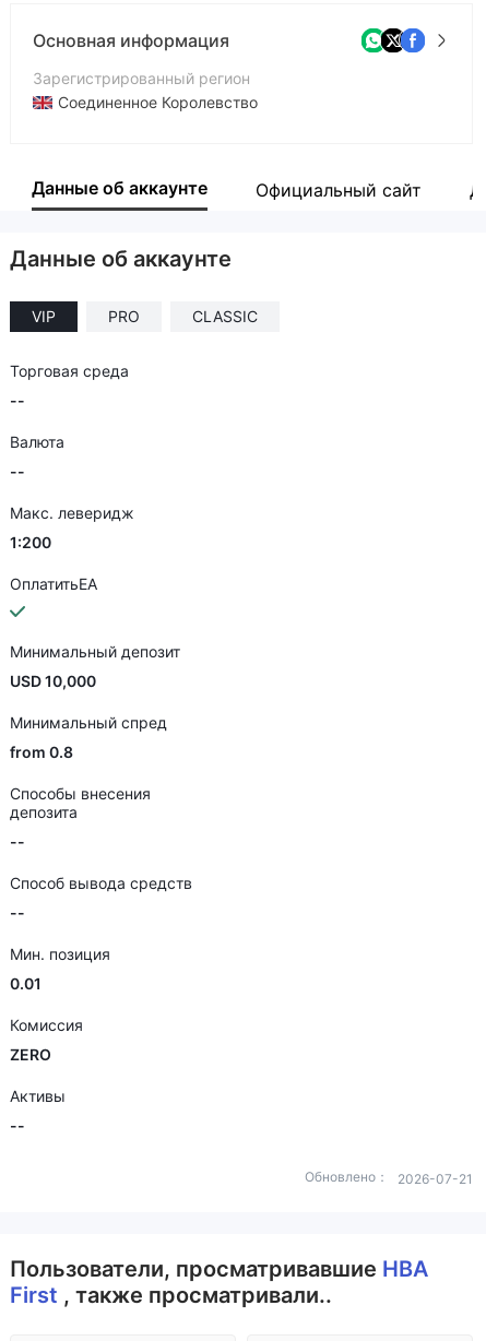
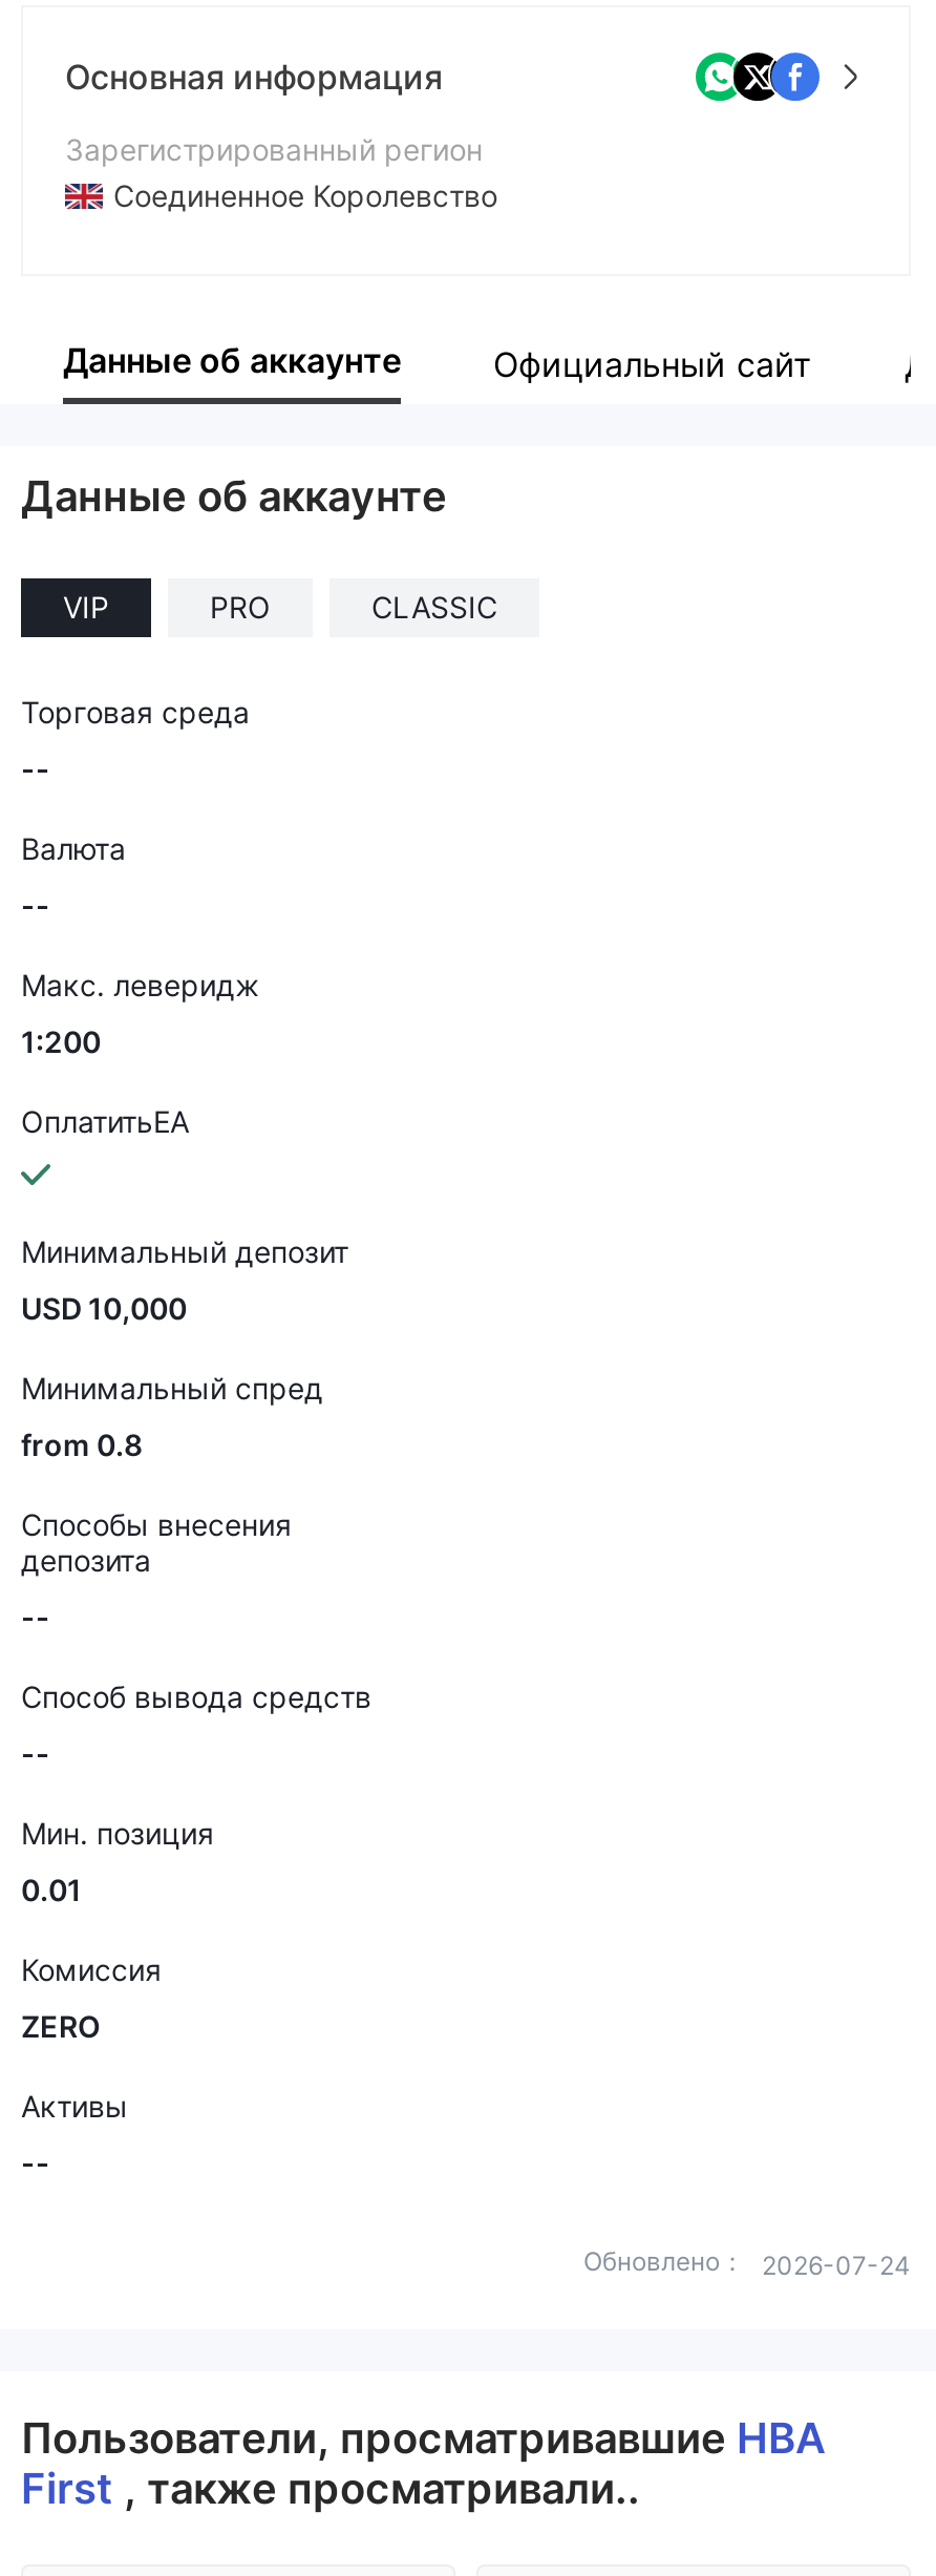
[305,1168,473,1187] Обновлено： 2026-07-21 -> [583,2245,911,2281] Обновлено： 2026-07-24

